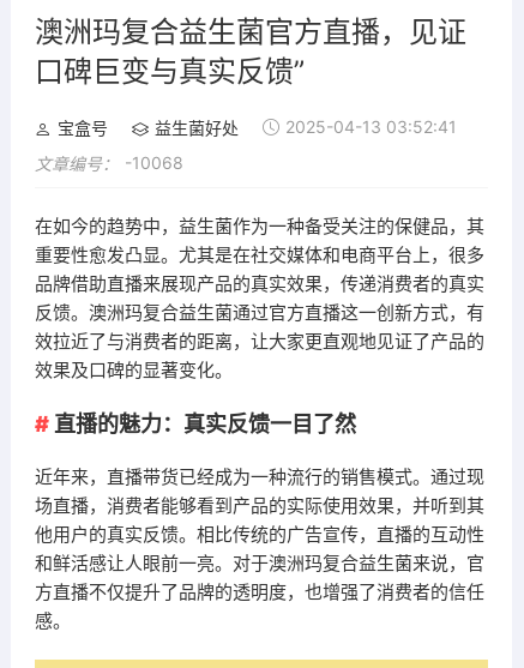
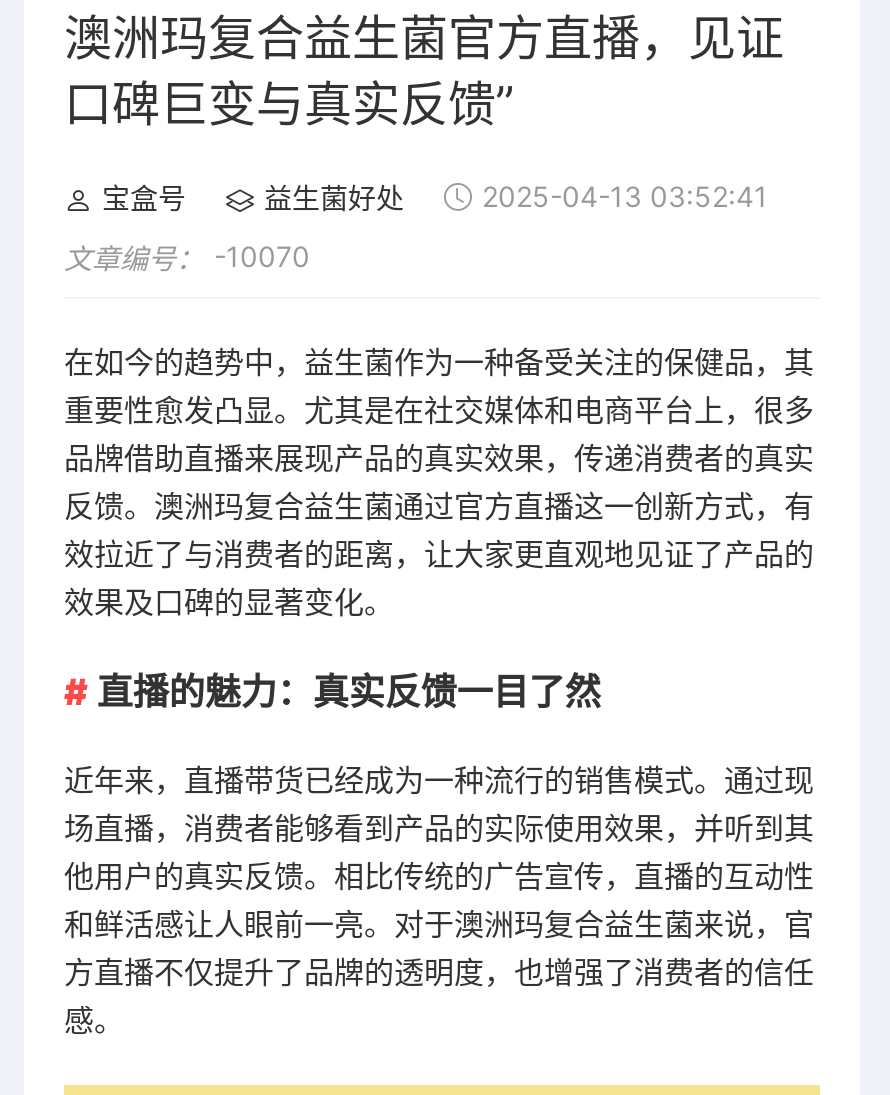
[35,153,183,174] 文章编号： -10068 -> [64,240,310,275] 文章编号： -10070

